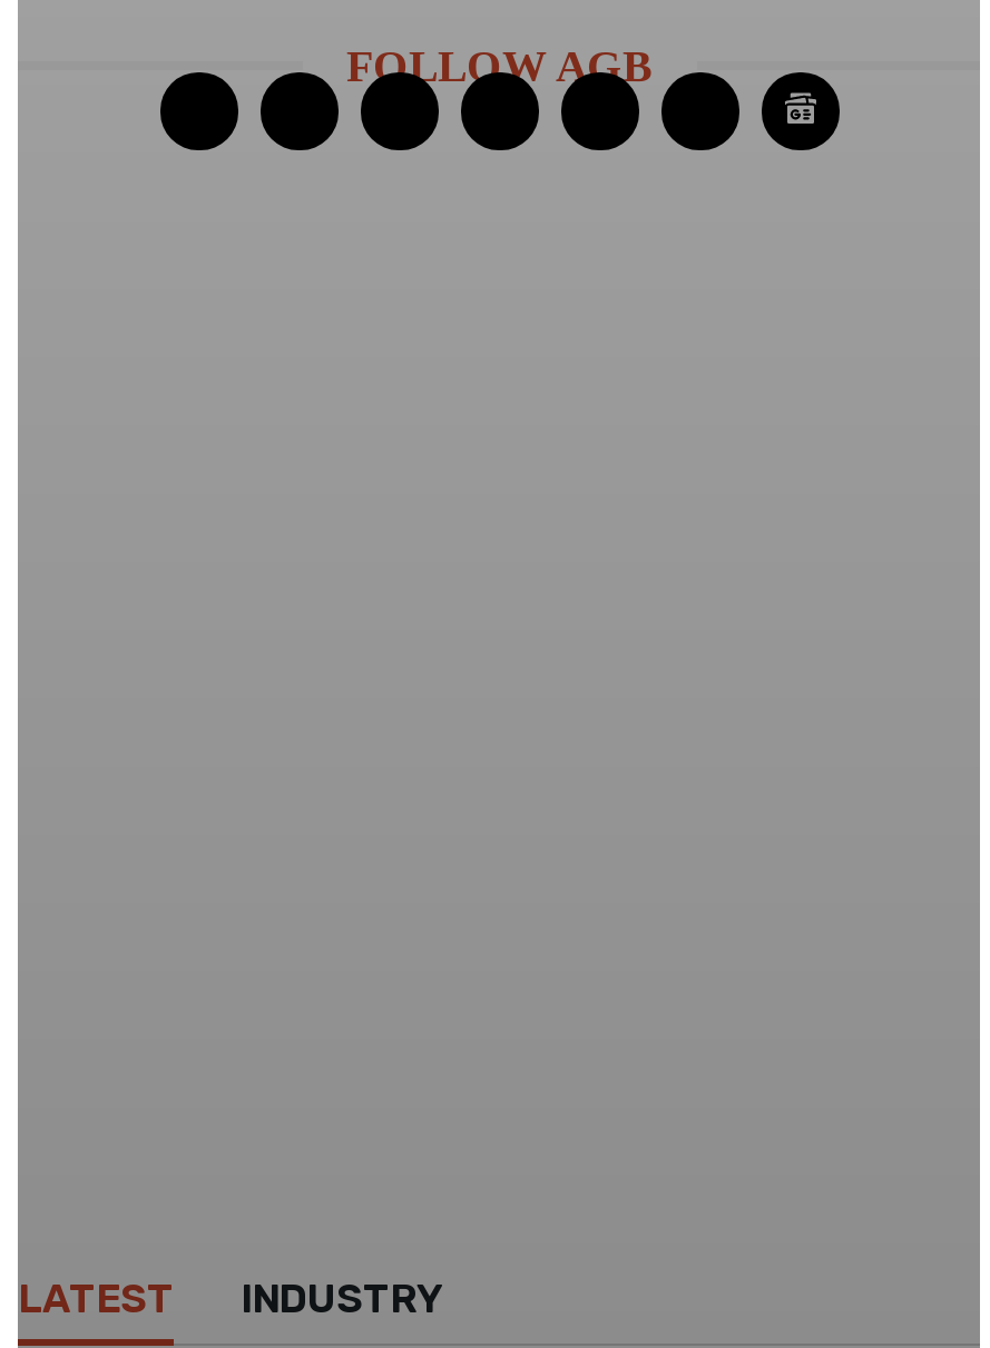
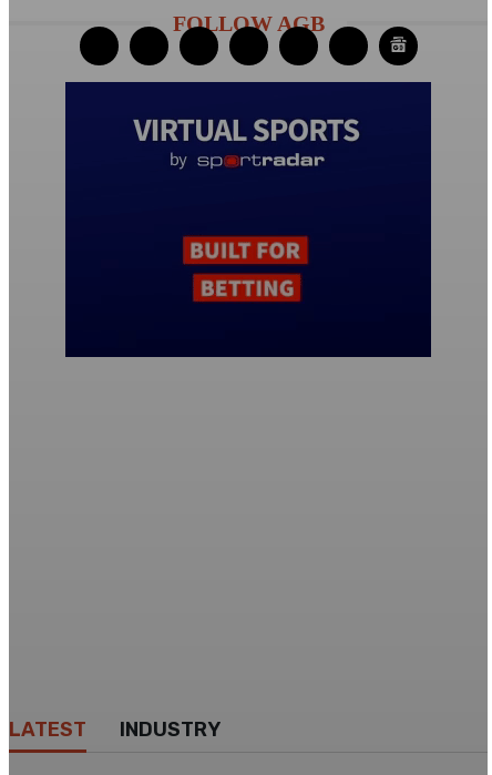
none -> [64,81,432,358] [image]

